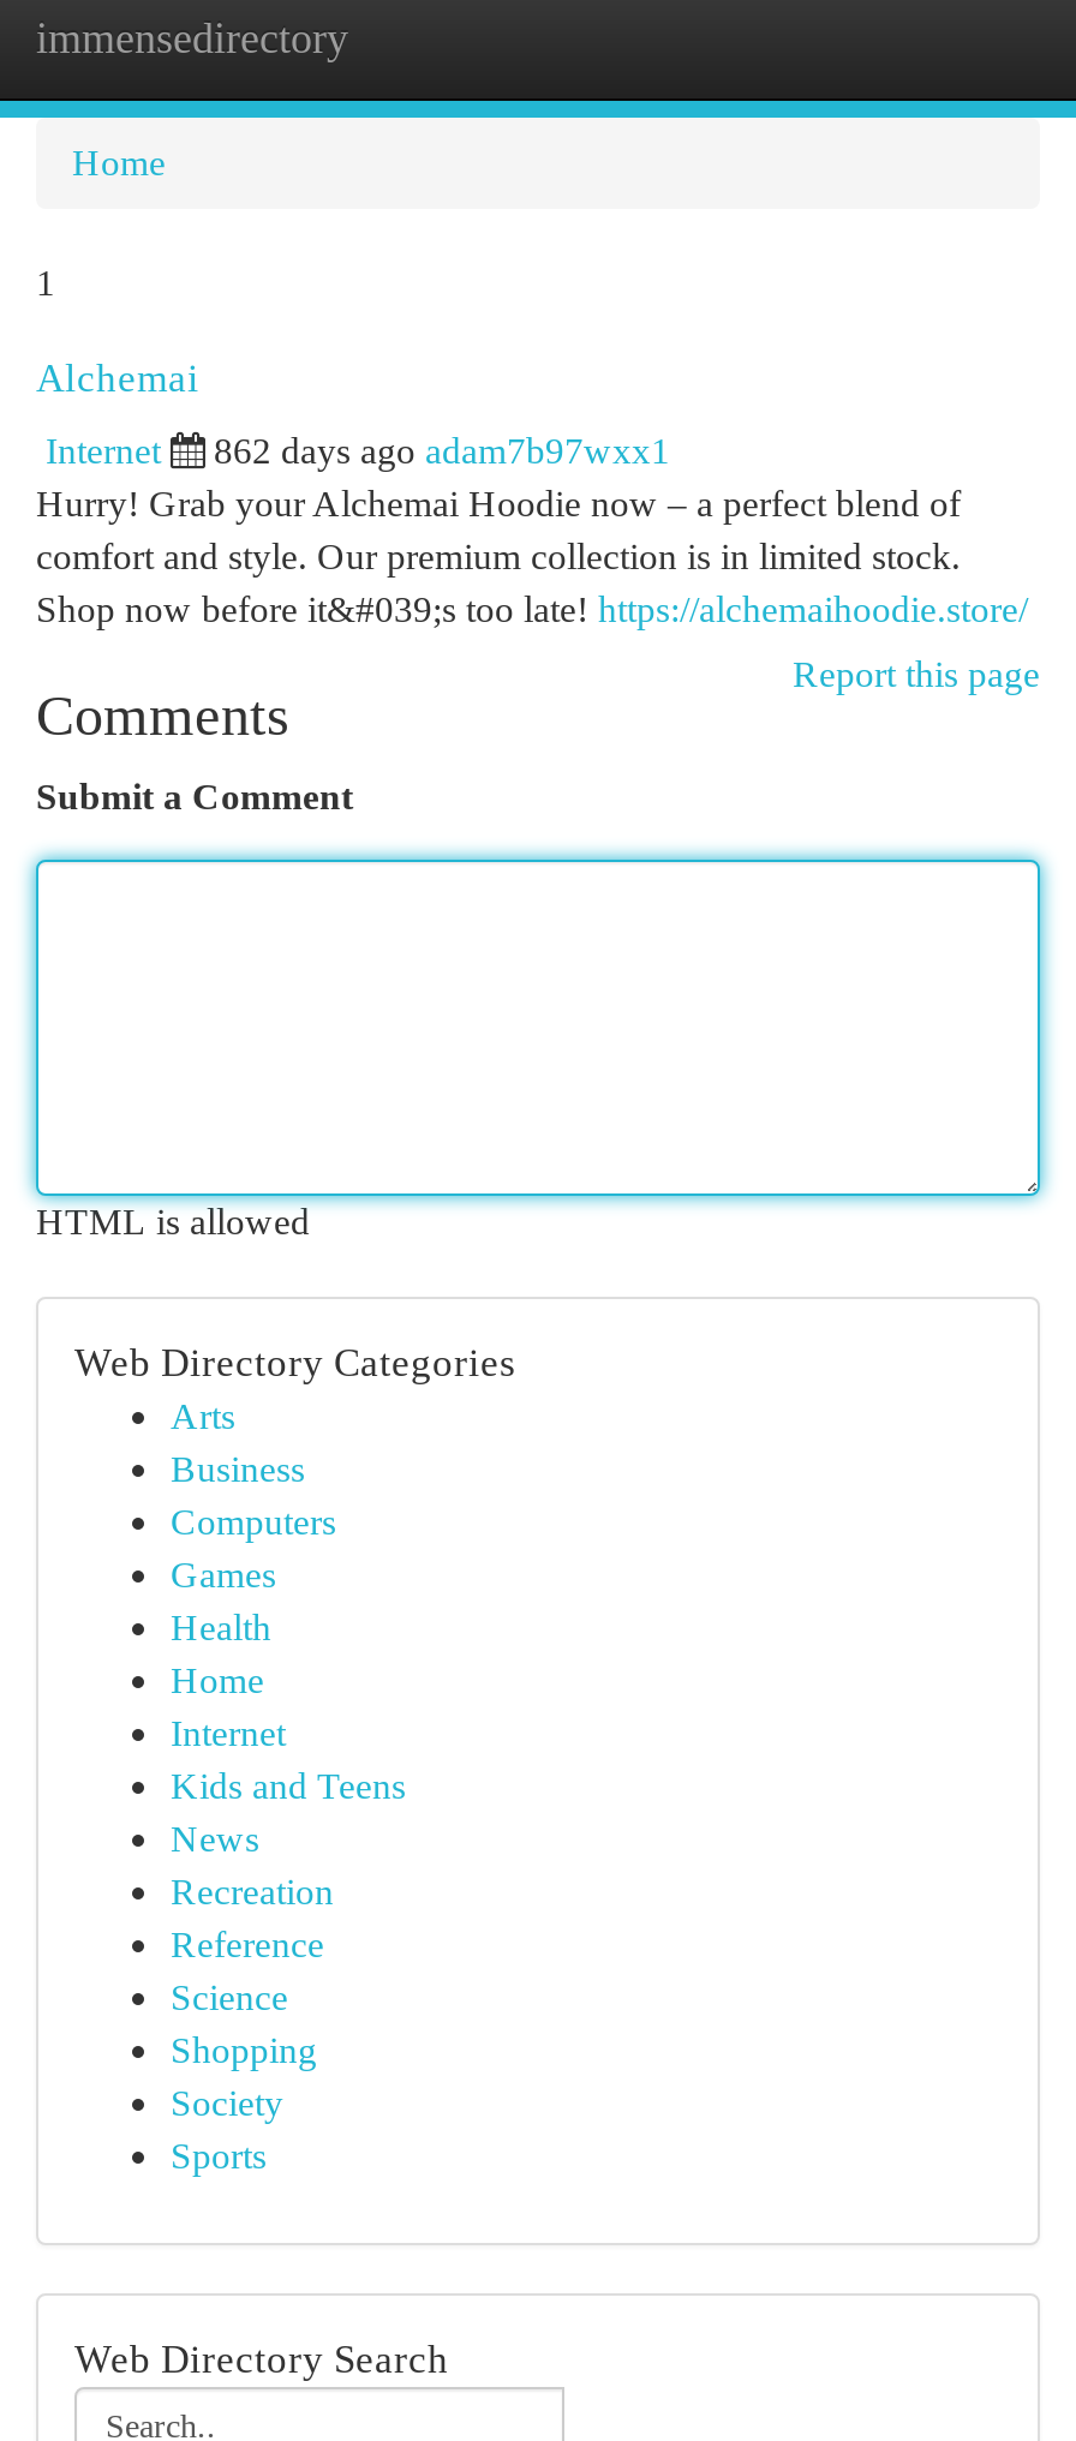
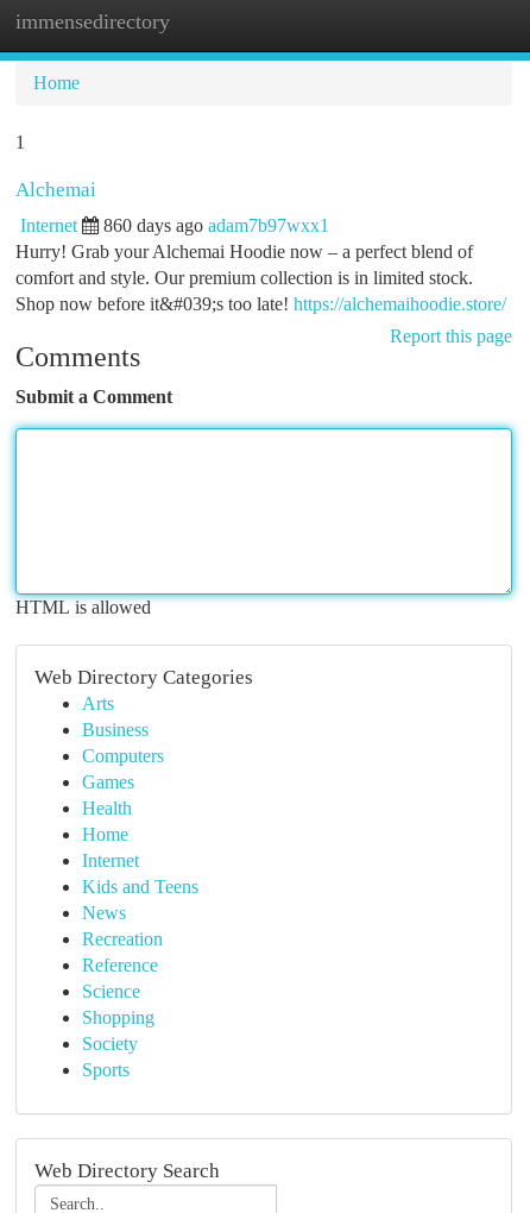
[214,430,670,471] 862 days ago adam7b97wxx1 -> [103,215,329,235] 860 days ago adam7b97wxx1

